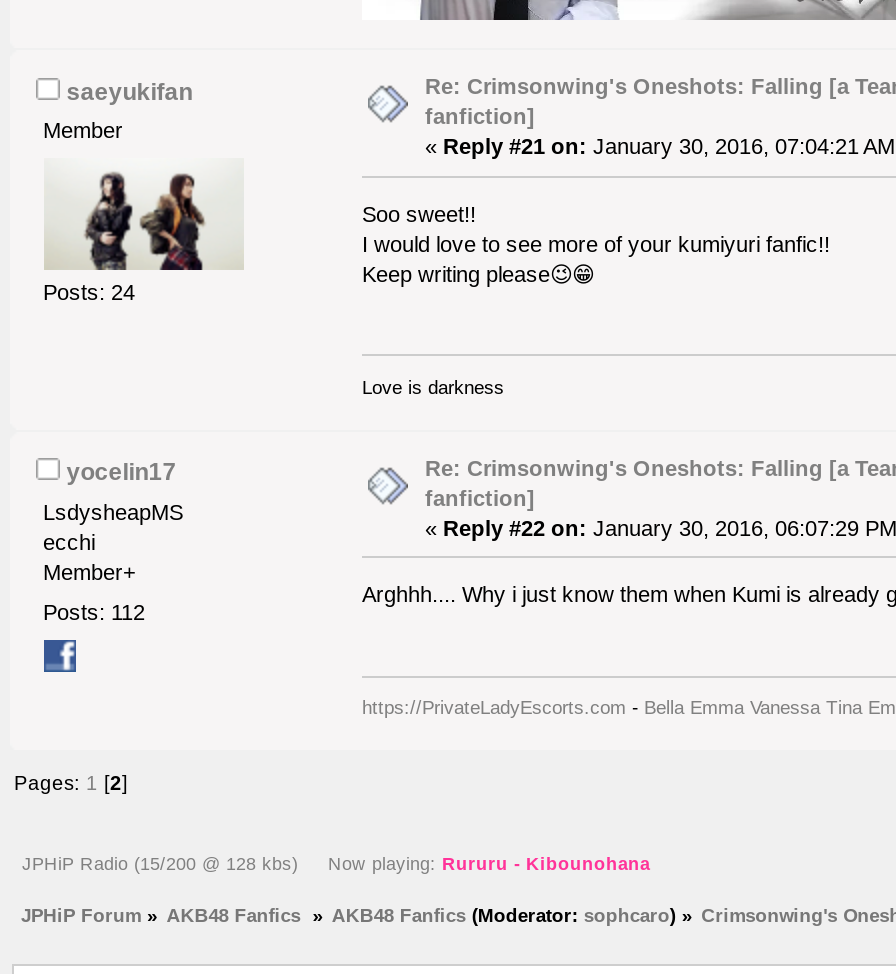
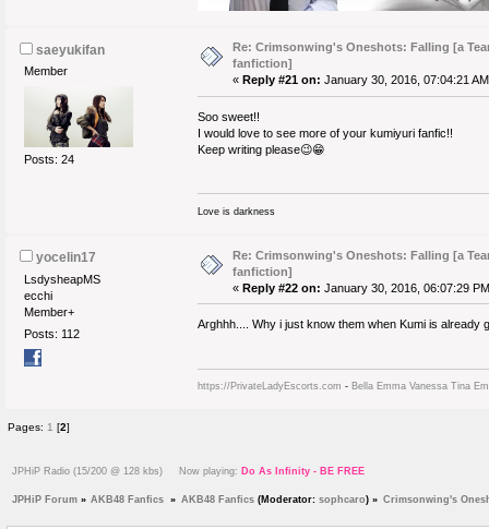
[22,854,650,874] JPHiP Radio (15/200 @ 128 kbs) Now playing: Rururu - Kibounohana -> [12,466,365,477] JPHiP Radio (15/200 @ 128 kbs) Now playing: Do As Infinity - BE FREE

